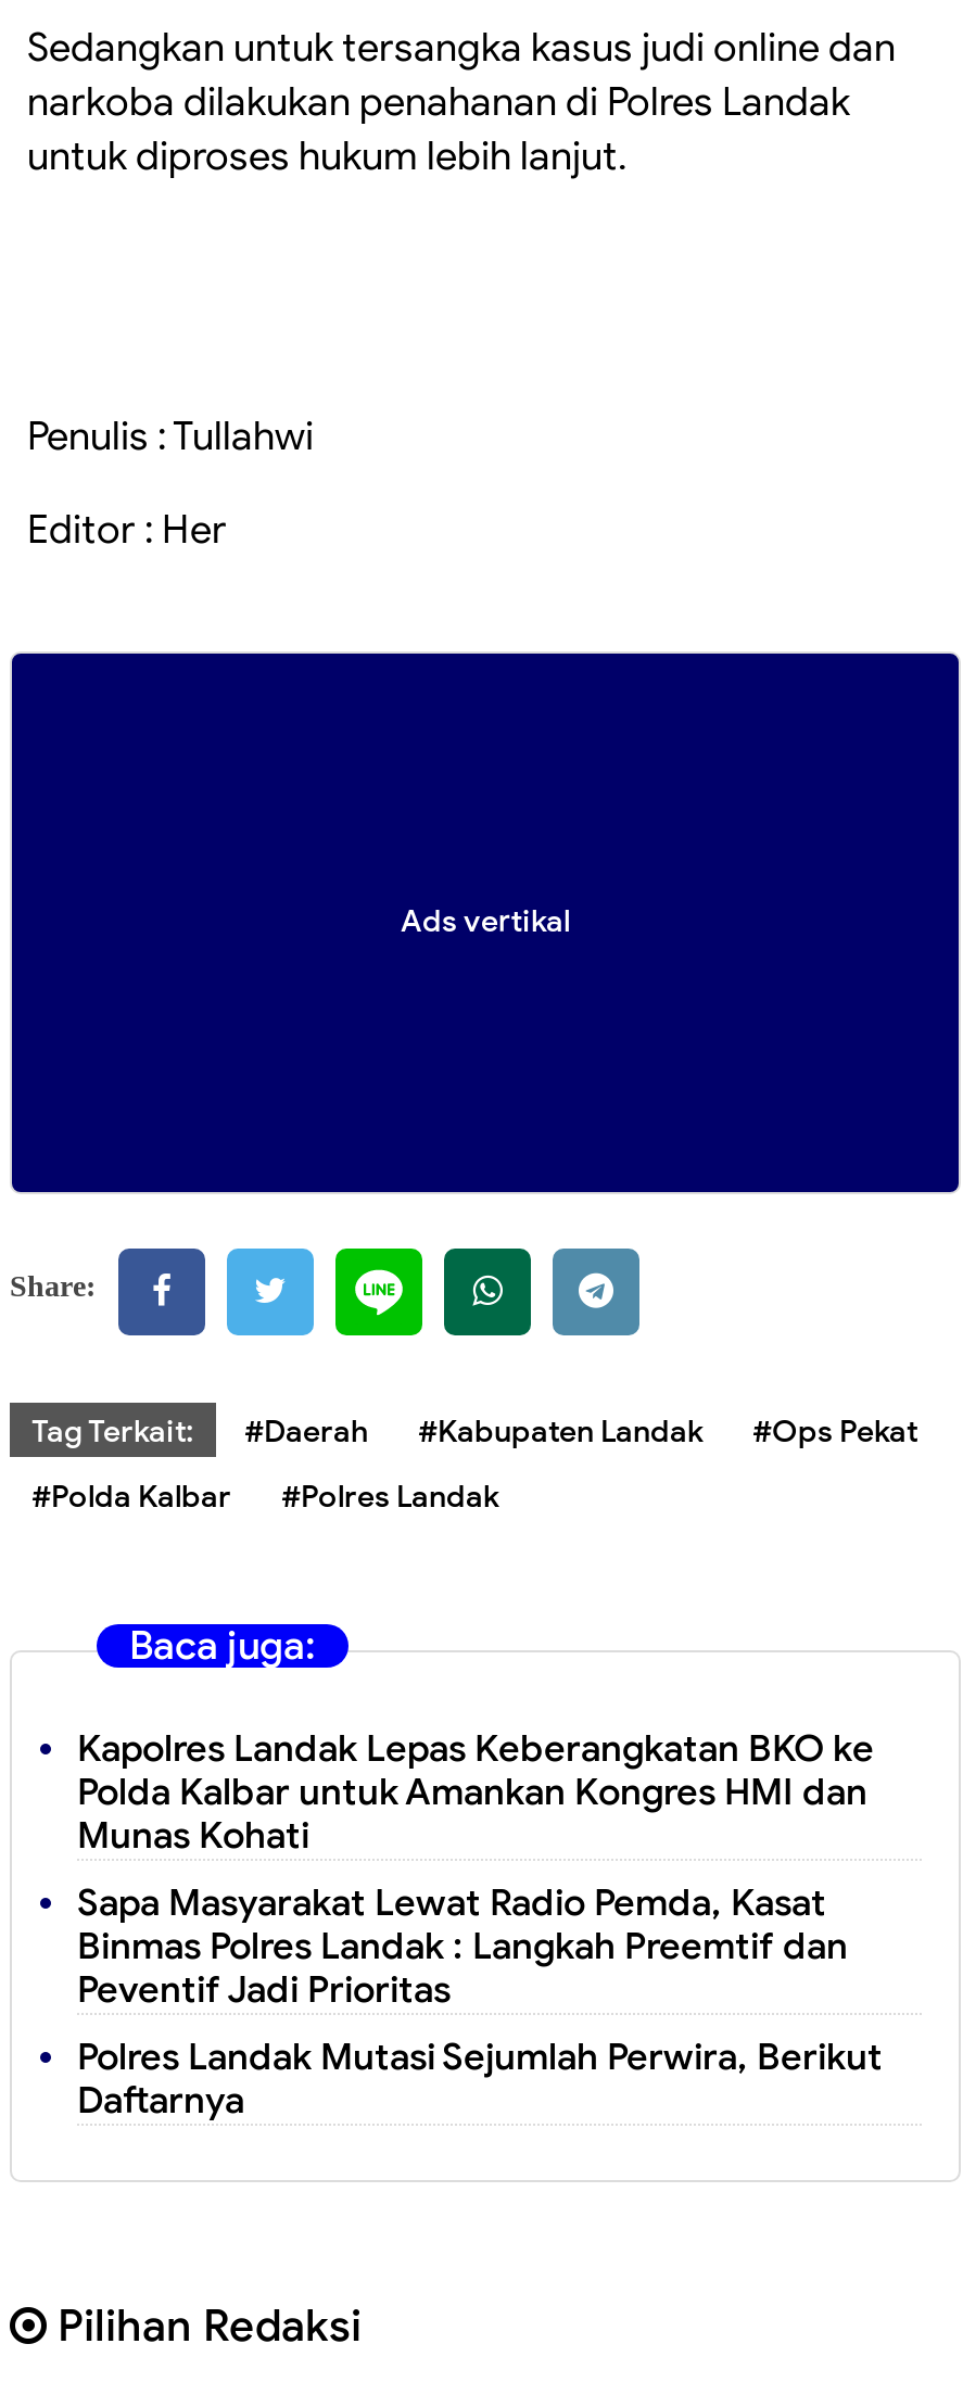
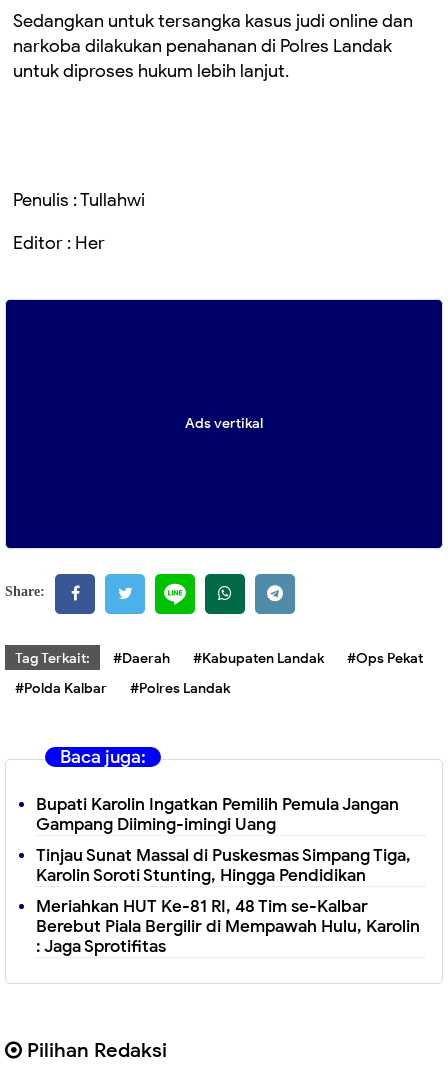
[77,1726,874,1858] Kapolres Landak Lepas Keberangkatan BKO ke | Polda Kalbar untuk Amankan Kongres HMI dan | Munas Kohati -> [36,794,399,835] Bupati Karolin Ingatkan Pemilih Pemula Jangan | Gampang Diiming-imingi Uang
[77,1880,848,2012] Sapa Masyarakat Lewat Radio Pemda, Kasat | Binmas Polres Landak : Langkah Preemtif dan | Peventif Jadi Prioritas -> [36,845,411,886] Tinjau Sunat Massal di Puskesmas Simpang Tiga, | Karolin Soroti Stunting, Hingga Pendidikan
[77,2034,883,2123] Polres Landak Mutasi Sejumlah Perwira, Berikut | Daftarnya -> [36,896,420,957] Meriahkan HUT Ke-81 RI, 48 Tim se-Kalbar | Berebut Piala Bergilir di Mempawah Hulu, Karolin | : Jaga Sprotifitas

